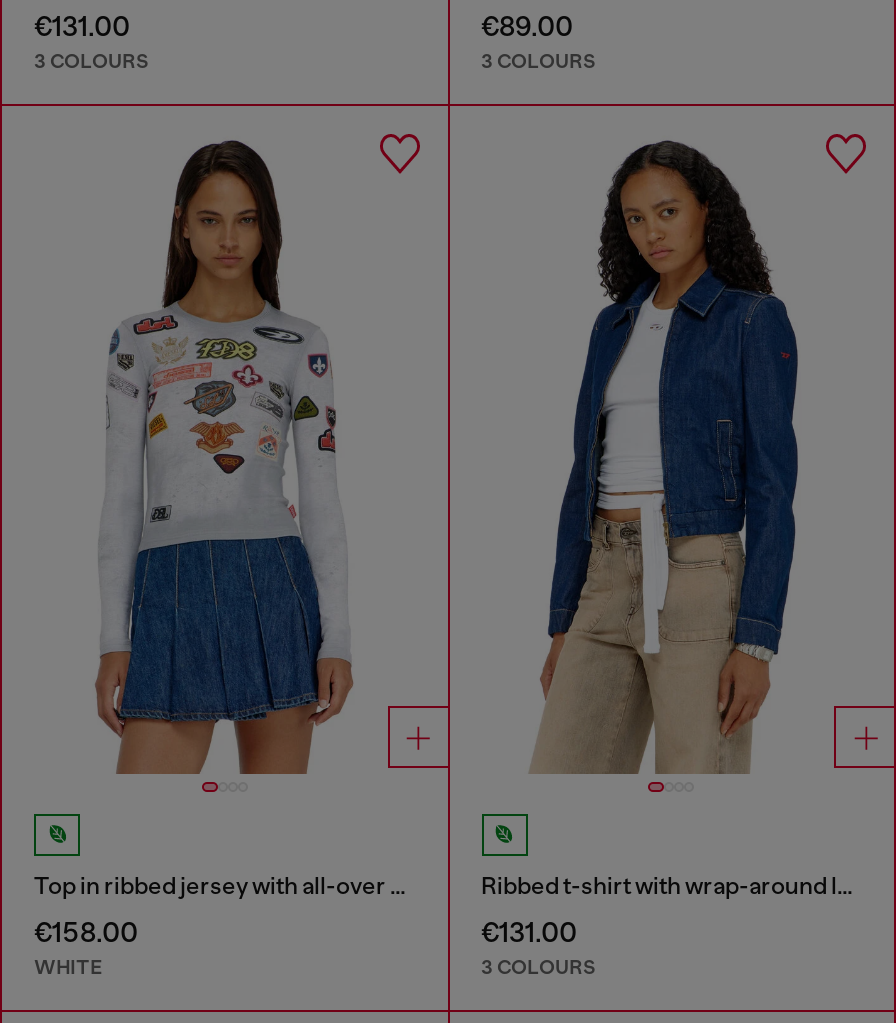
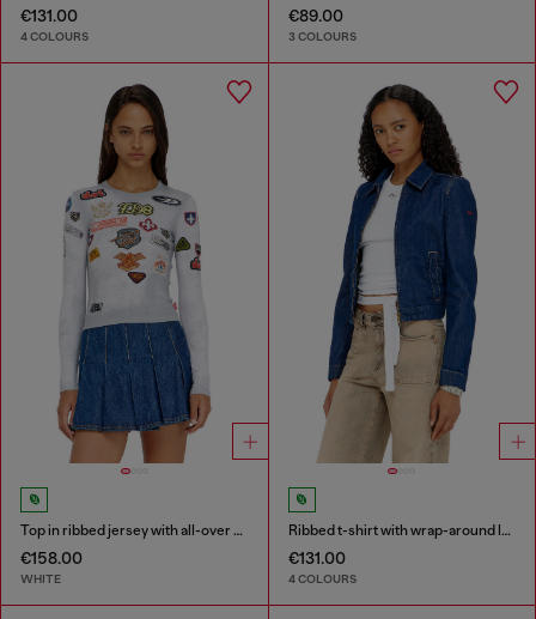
[34,48,148,74] 3 COLOURS -> [20,29,89,44] 4 COLOURS
[481,955,595,981] 3 COLOURS -> [288,571,356,587] 4 COLOURS

